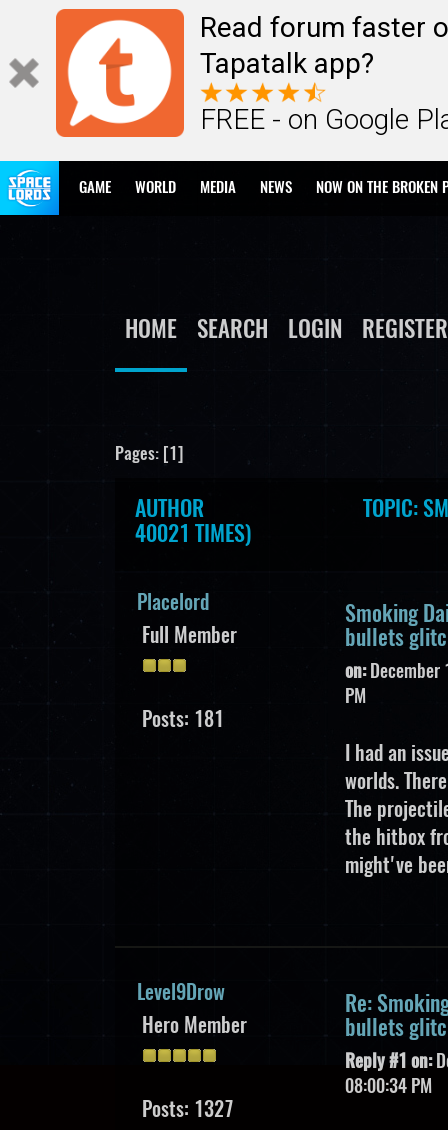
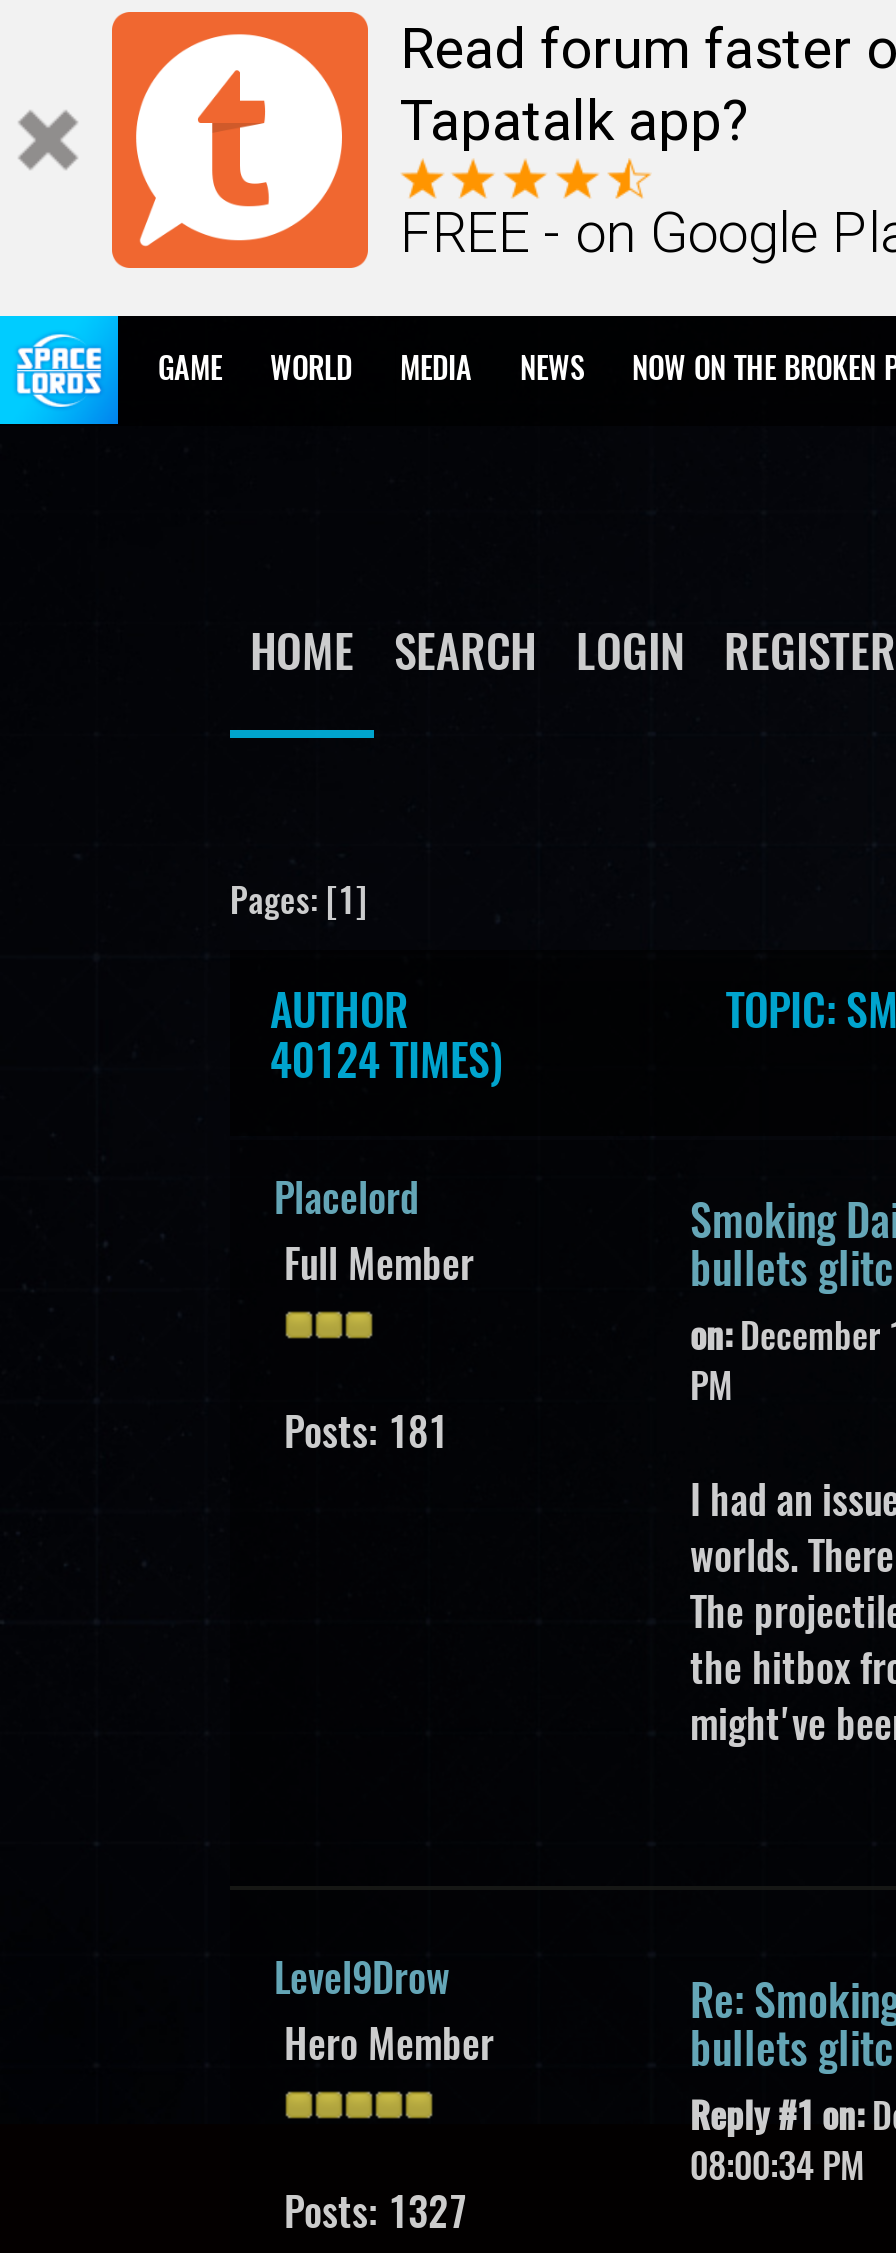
[135,524,251,546] 40021 TIMES) -> [270,1042,502,1086] 40124 TIMES)

